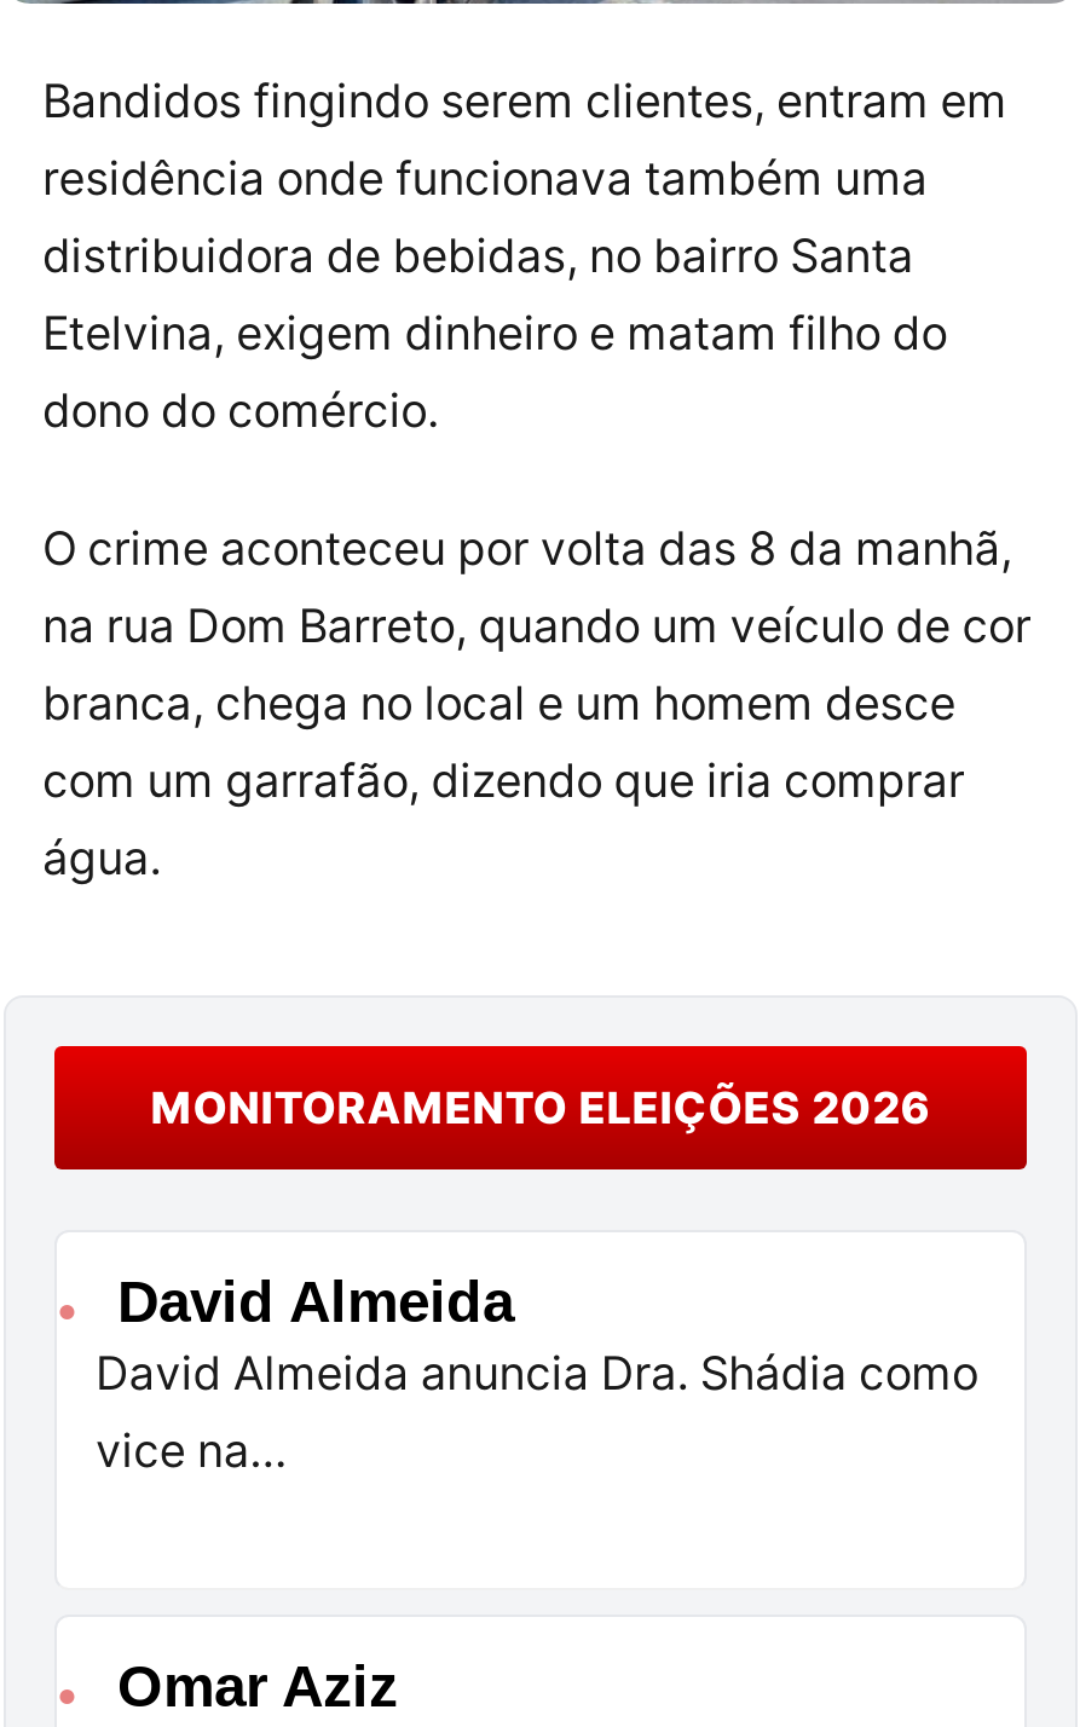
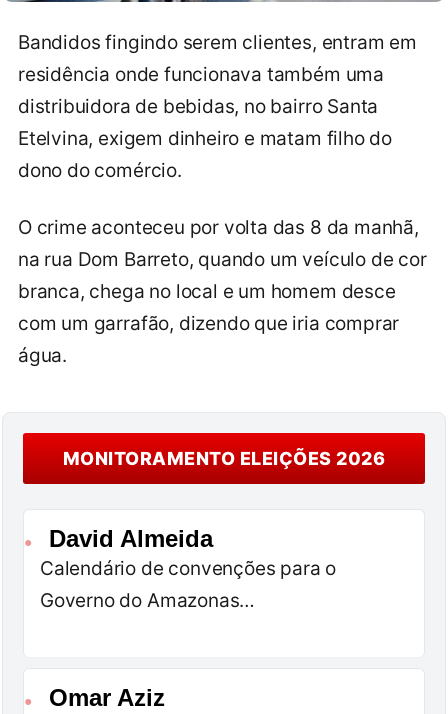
[96,1346,978,1479] David Almeida anuncia Dra. Shádia como | vice na… -> [40,557,336,612] Calendário de convenções para o | Governo do Amazonas…

